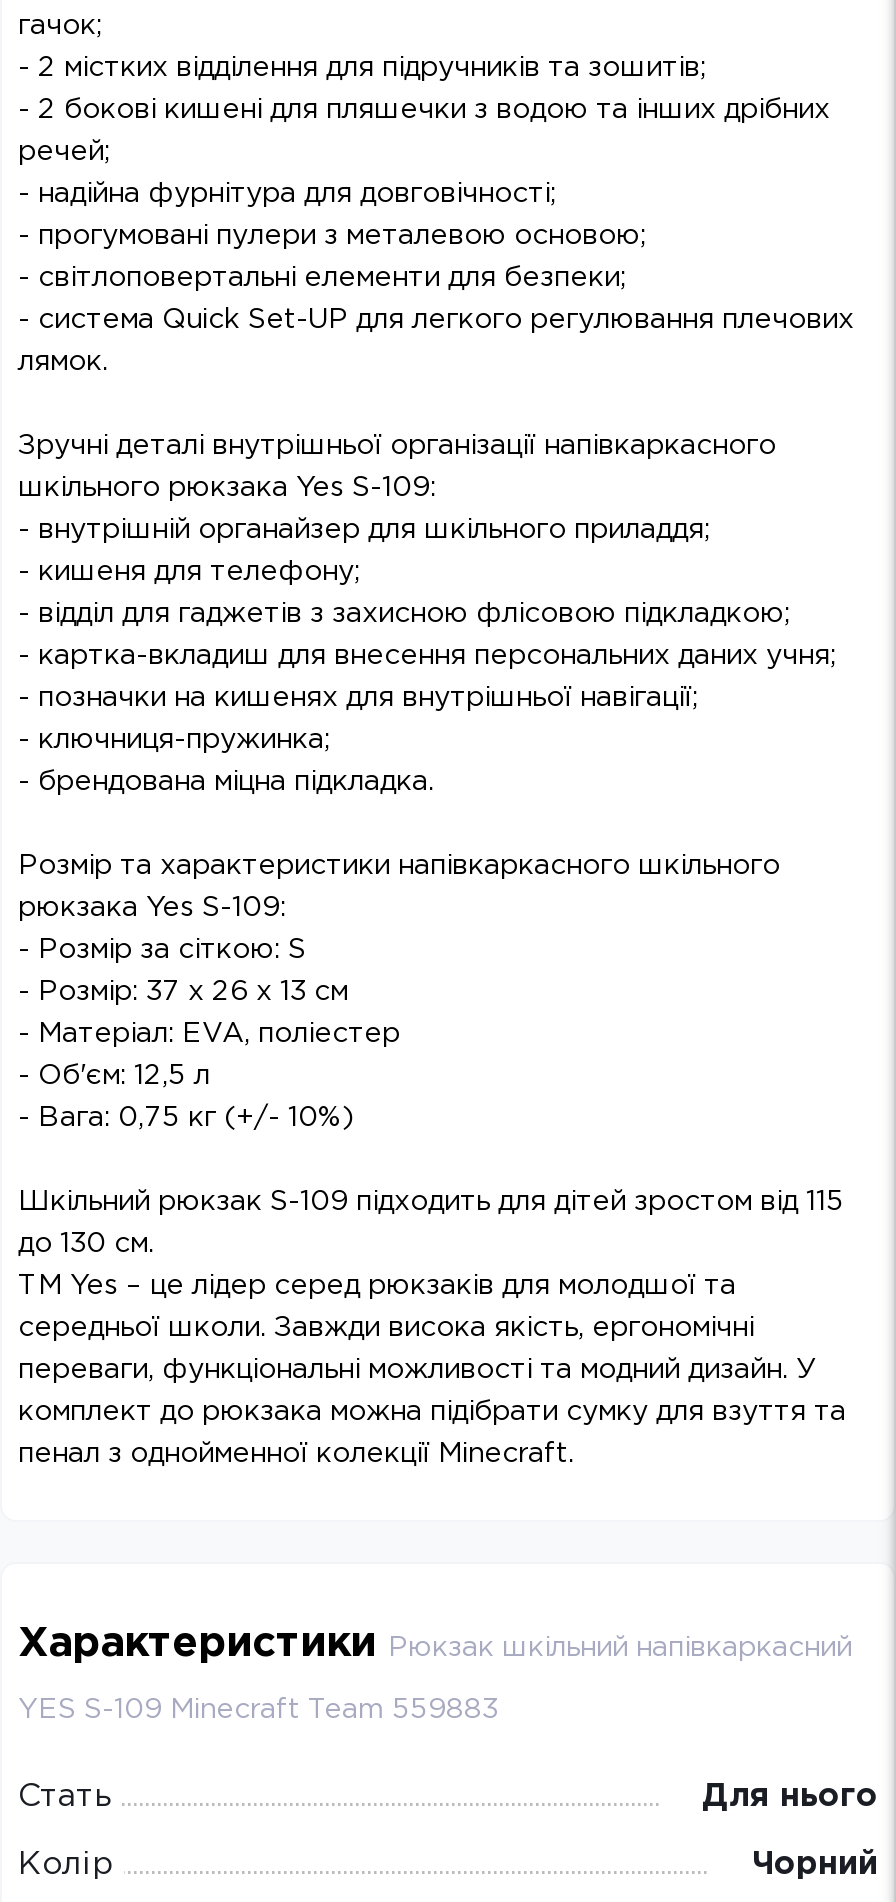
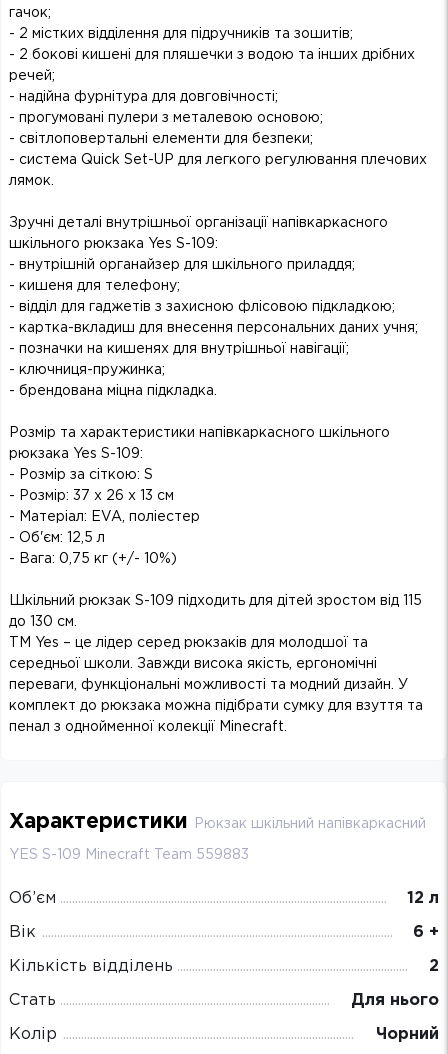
none -> [9,891,439,974] Об’єм | 12 л | Вік | 6 + | Кількість відділень | 2

